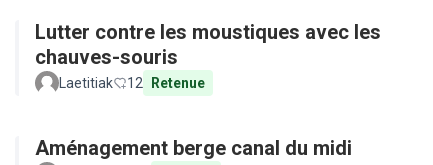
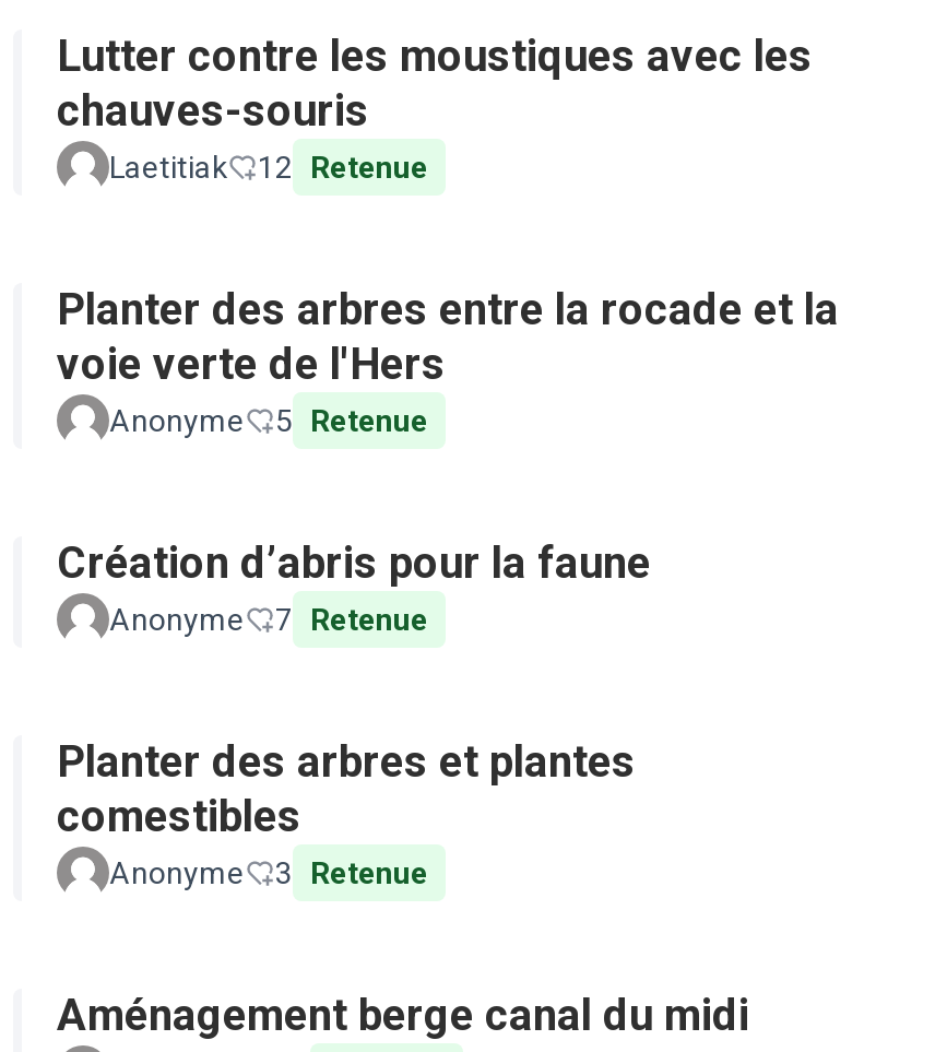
none -> [57,283,839,890] Planter des arbres entre la rocade et la | voie verte de l'Hers | Anonyme | 5 Retenue | Création d’abris pour la faune | Anonyme | 7 Retenue | Planter des arbres et plantes | comestibles | Anonyme | 3 Retenue

